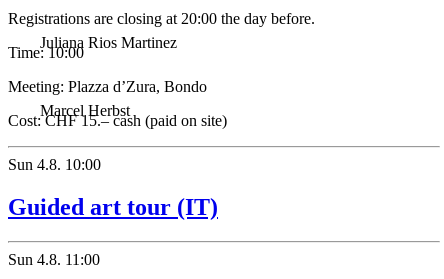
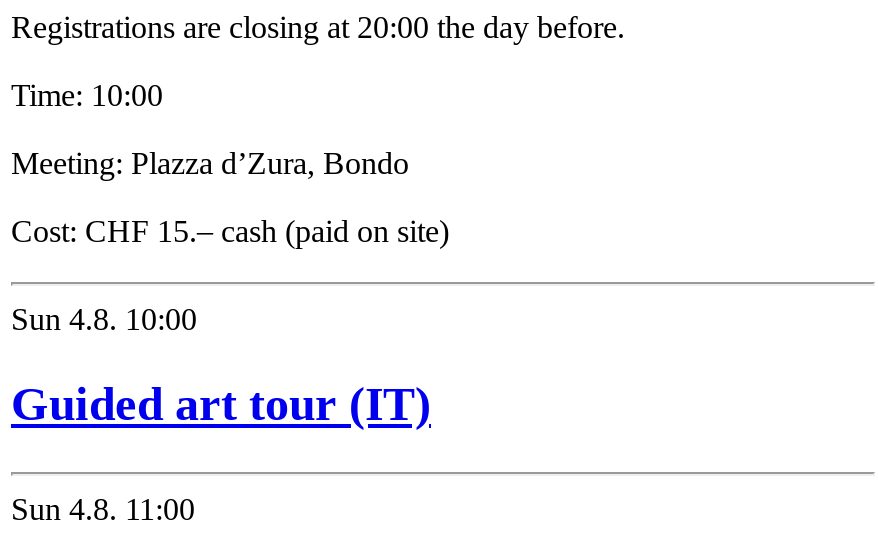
[40,34,177,51] Juliana Rios Martinez -> none
[40,102,130,119] Marcel Herbst -> none

